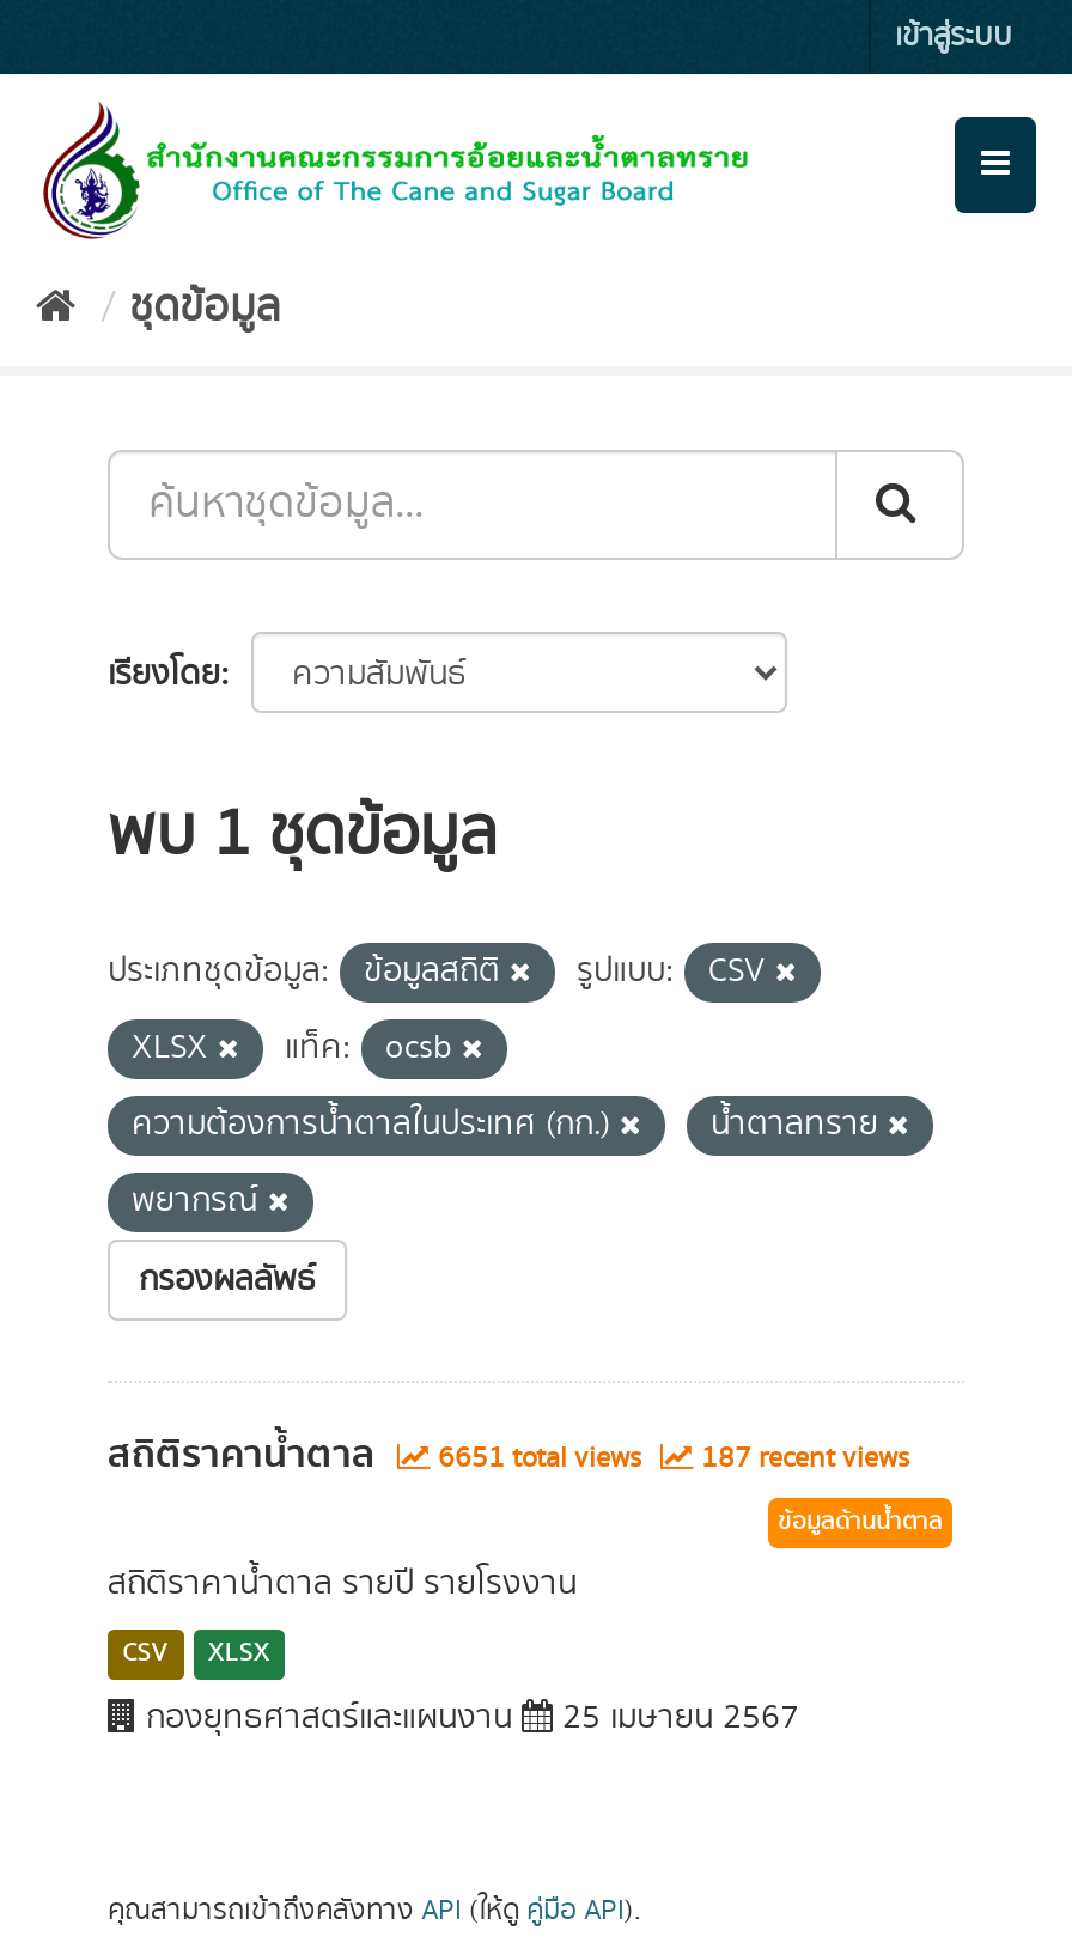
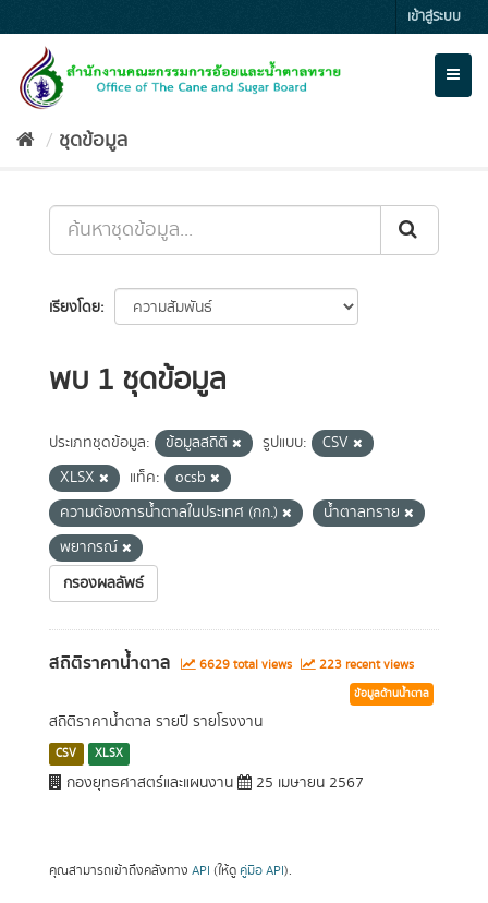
[431,1438,648,1479] 6651 total views -> [196,655,295,674] 6629 total views
[694,1438,909,1479] 187 recent views -> [316,655,414,674] 223 recent views

